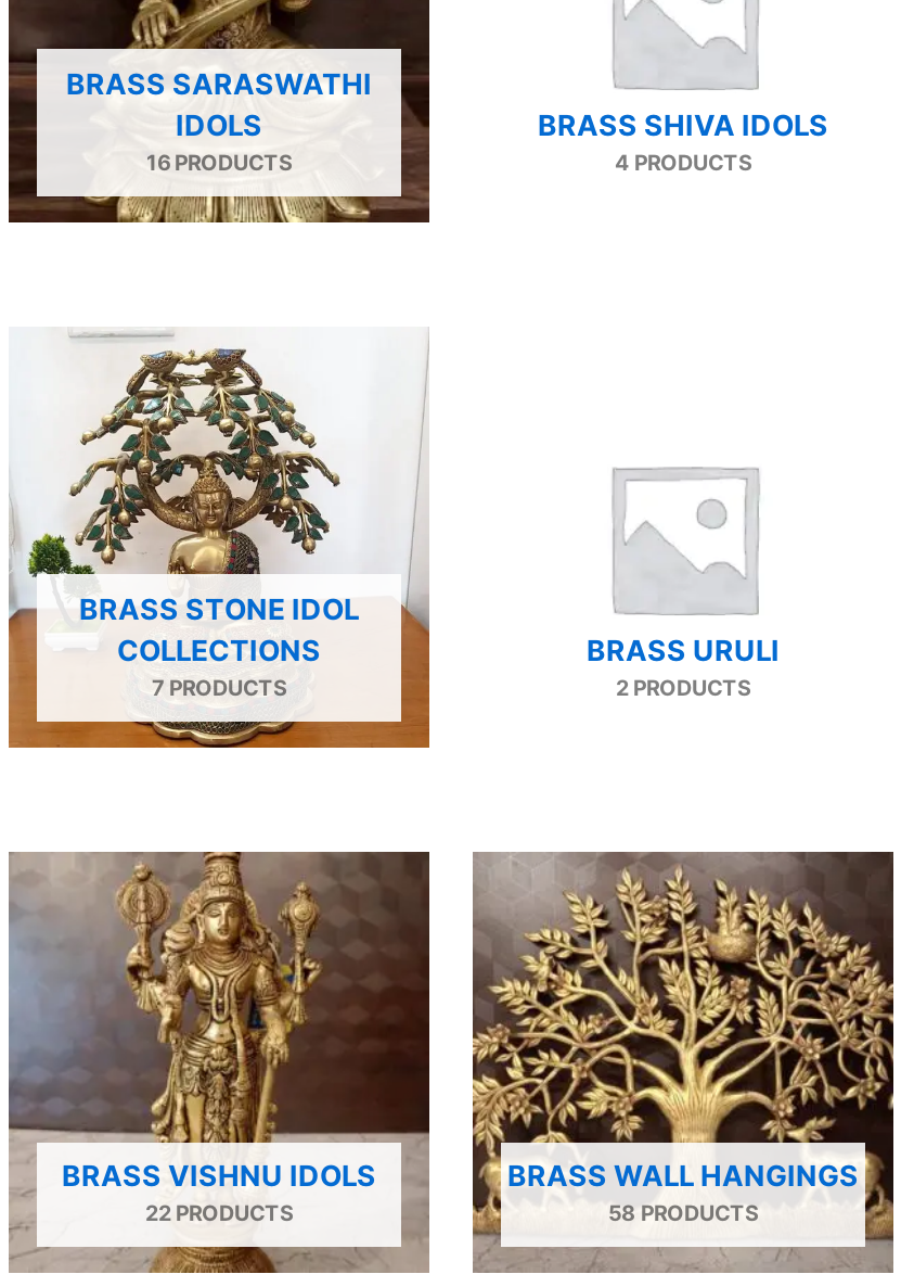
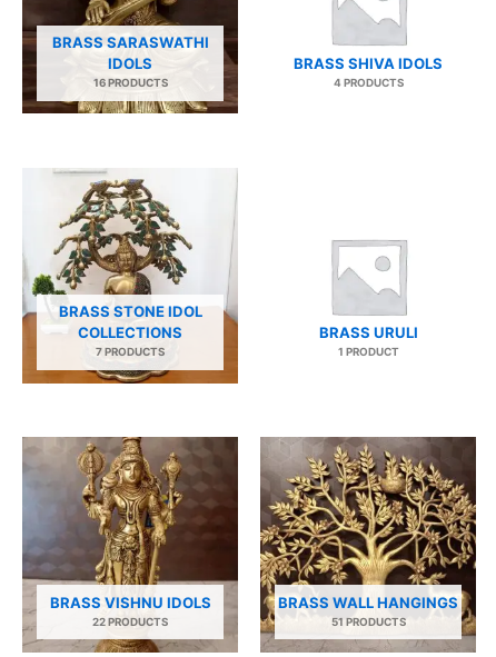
[616,674,750,700] 2 PRODUCTS -> [338,345,399,359] 1 PRODUCT
[608,1199,758,1225] 58 PRODUCTS -> [331,614,405,628] 51 PRODUCTS

